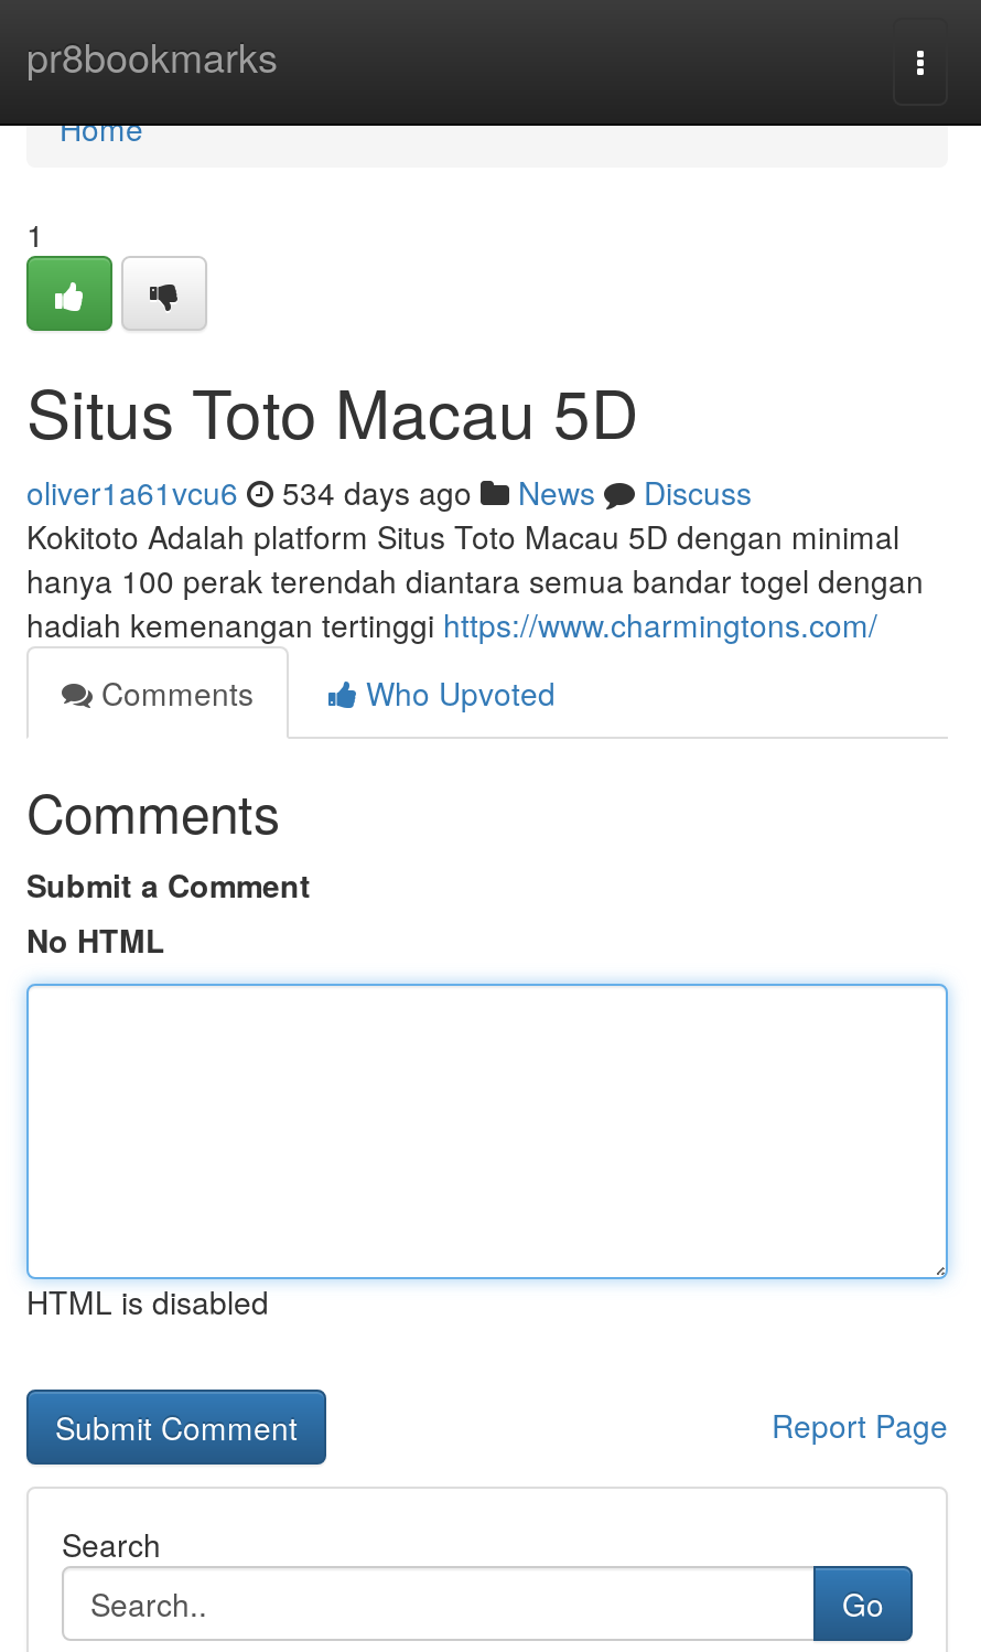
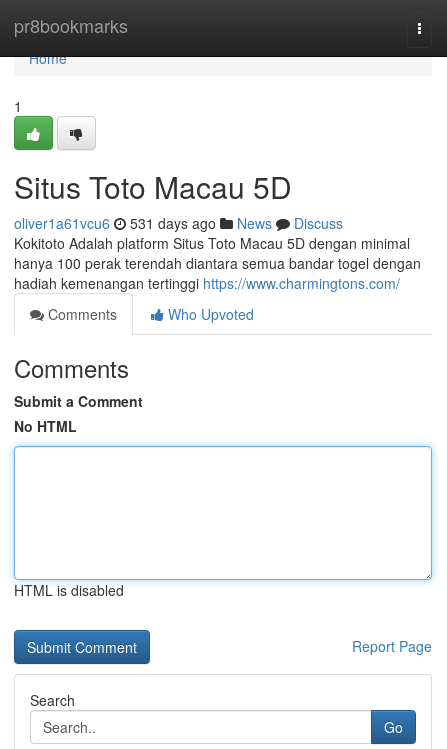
[26,470,752,514] oliver1a61vcu6 534 days ago News Discuss -> [14,213,343,233] oliver1a61vcu6 531 days ago News Discuss

